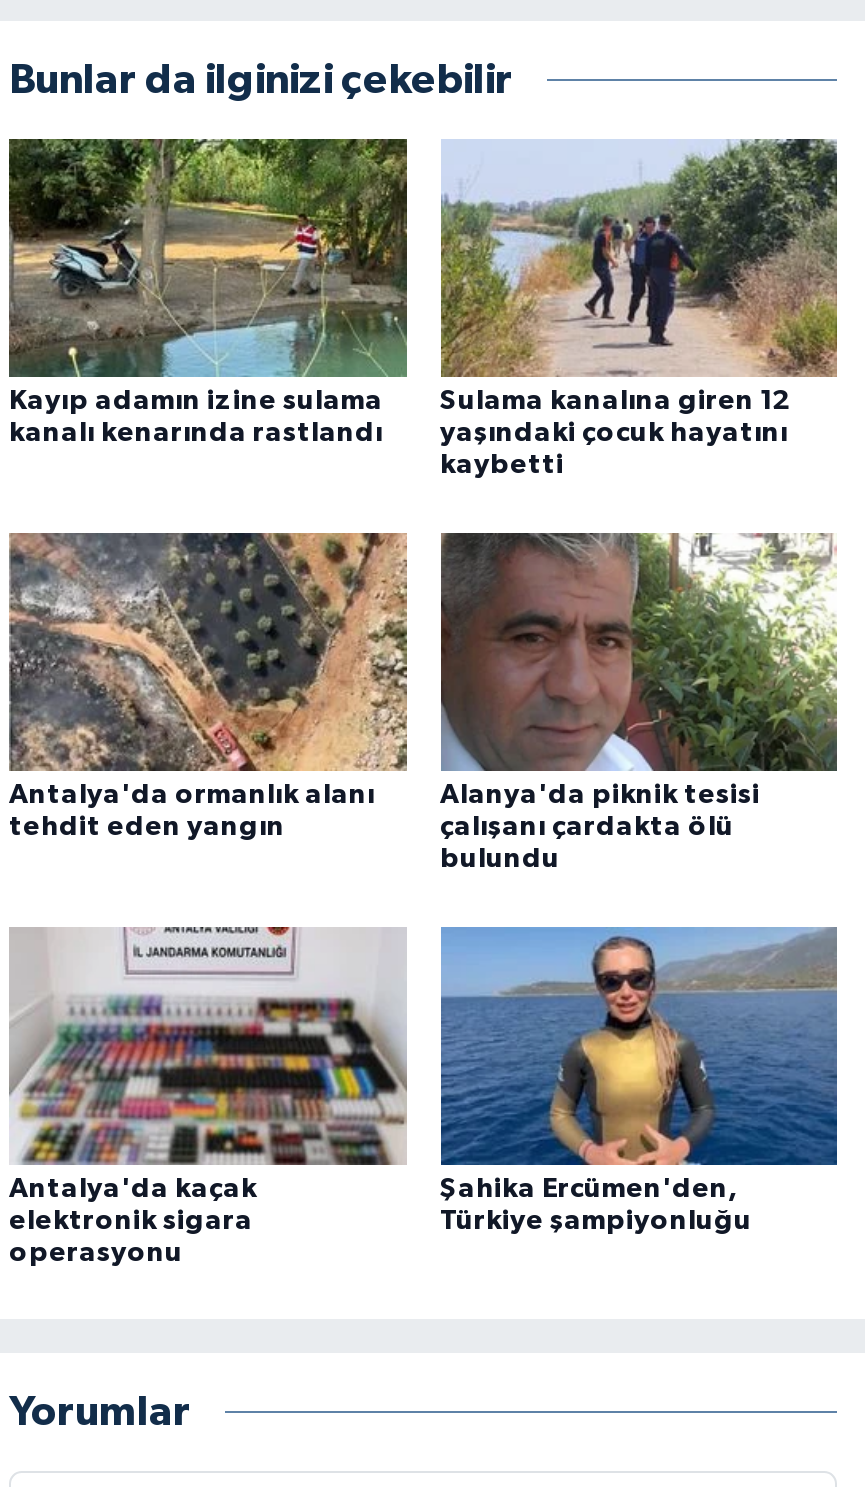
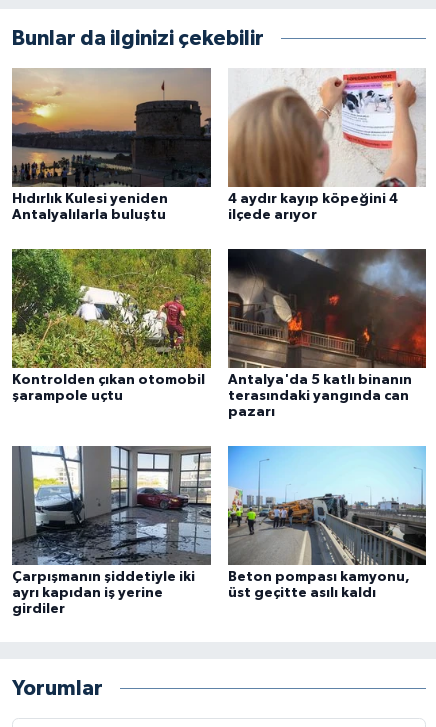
[9,137,409,447] [image] | Kayıp adamın izine sulama | kanalı kenarında rastlandı -> [12,68,212,222] [image] | Hıdırlık Kulesi yeniden | Antalyalılarla buluştu
[439,137,839,479] [image] | Sulama kanalına giren 12 | yaşındaki çocuk hayatını | kaybetti -> [227,68,426,222] [image] | 4 aydır kayıp köpeğini 4 | ilçede arıyor
[9,531,407,841] [image] | Antalya'da ormanlık alanı | tehdit eden yangın -> [12,248,211,403] [image] | Kontrolden çıkan otomobil | şarampole uçtu
[439,531,839,873] [image] | Alanya'da piknik tesisi | çalışanı çardakta ölü | bulundu -> [227,248,427,419] [image] | Antalya'da 5 katlı binanın | terasındaki yangında can | pazarı
[9,927,405,1267] [image] | Antalya'da kaçak | elektronik sigara | operasyonu -> [11,446,211,616] [image] | Çarpışmanın şiddetiyle iki | ayrı kapıdan iş yerine | girdiler
[440,927,839,1235] [image] | Şahika Ercümen'den, | Türkiye şampiyonluğu -> [227,446,427,600] [image] | Beton pompası kamyonu, | üst geçitte asılı kaldı

